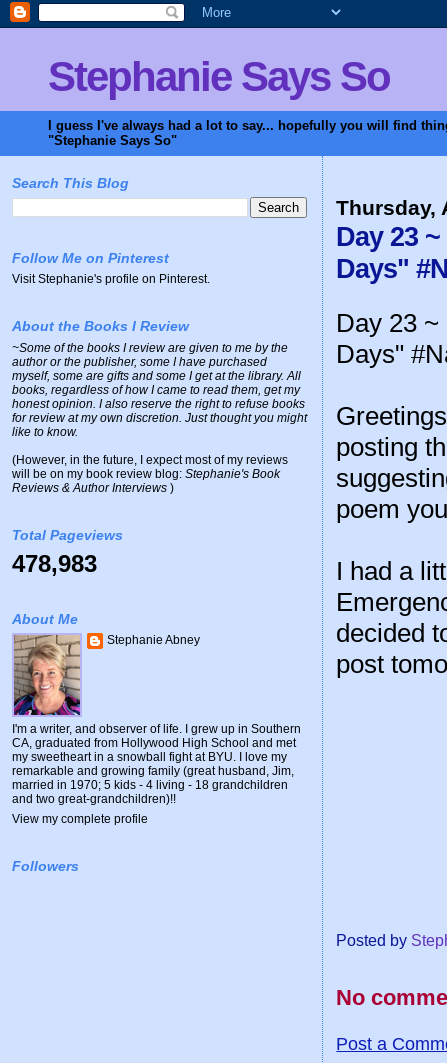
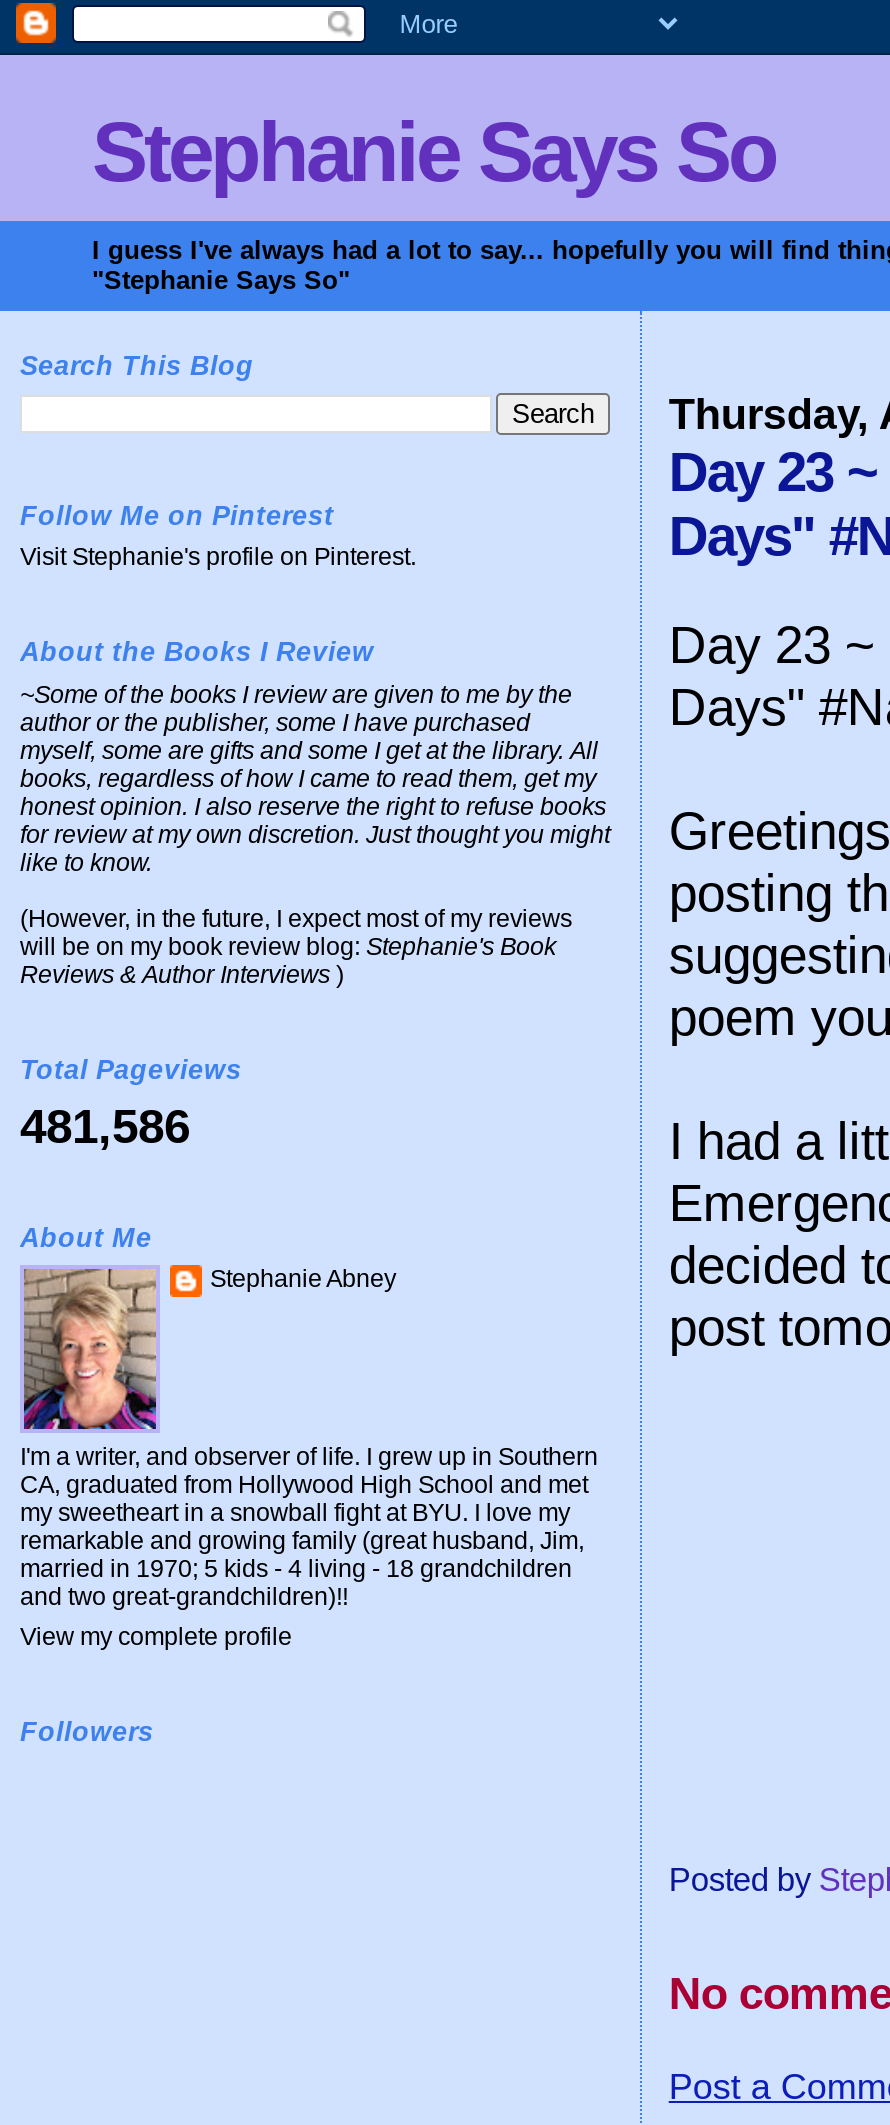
[12,550,97,577] 478,983 -> [20,1098,190,1152] 481,586

